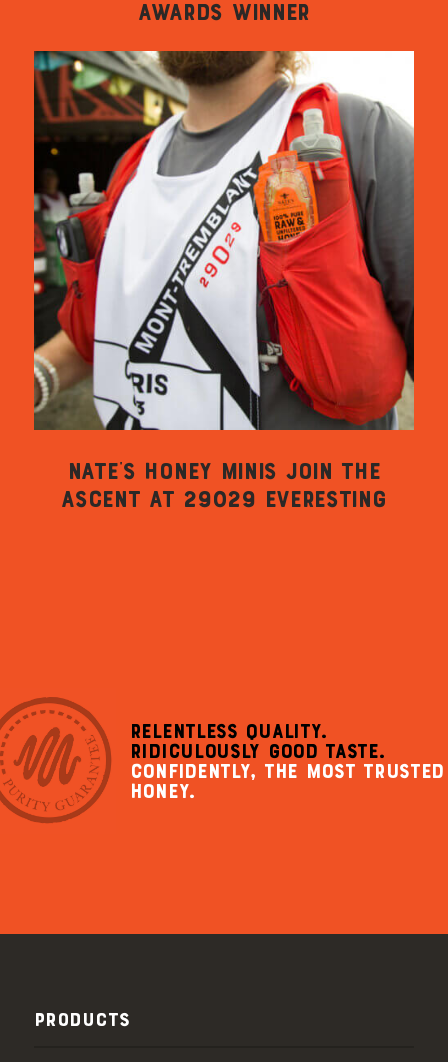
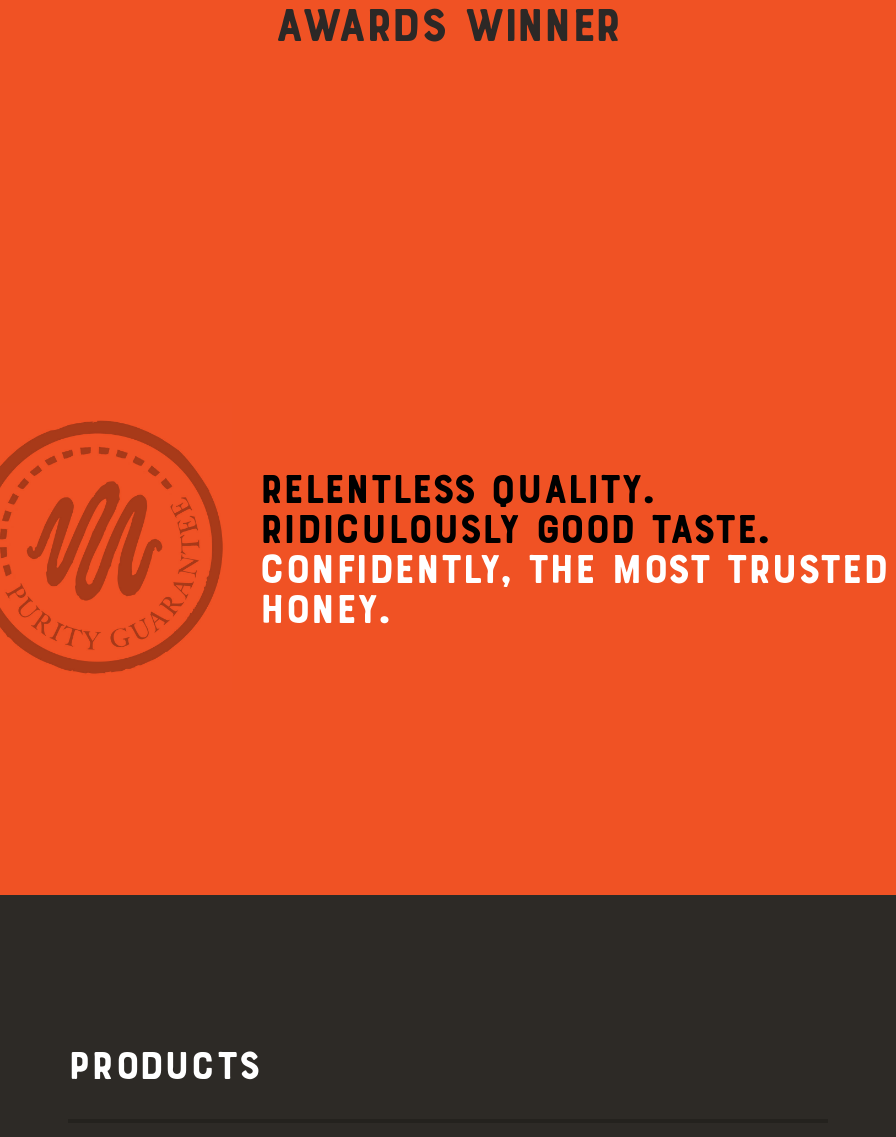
[33,50,415,513] [image] | NATE’S HONEY MINIS JOIN THE | ASCENT AT 29029 EVERESTING -> none

